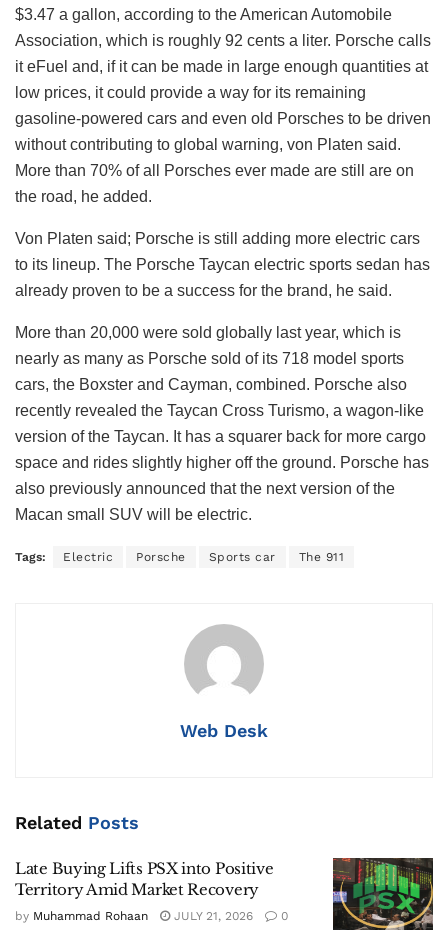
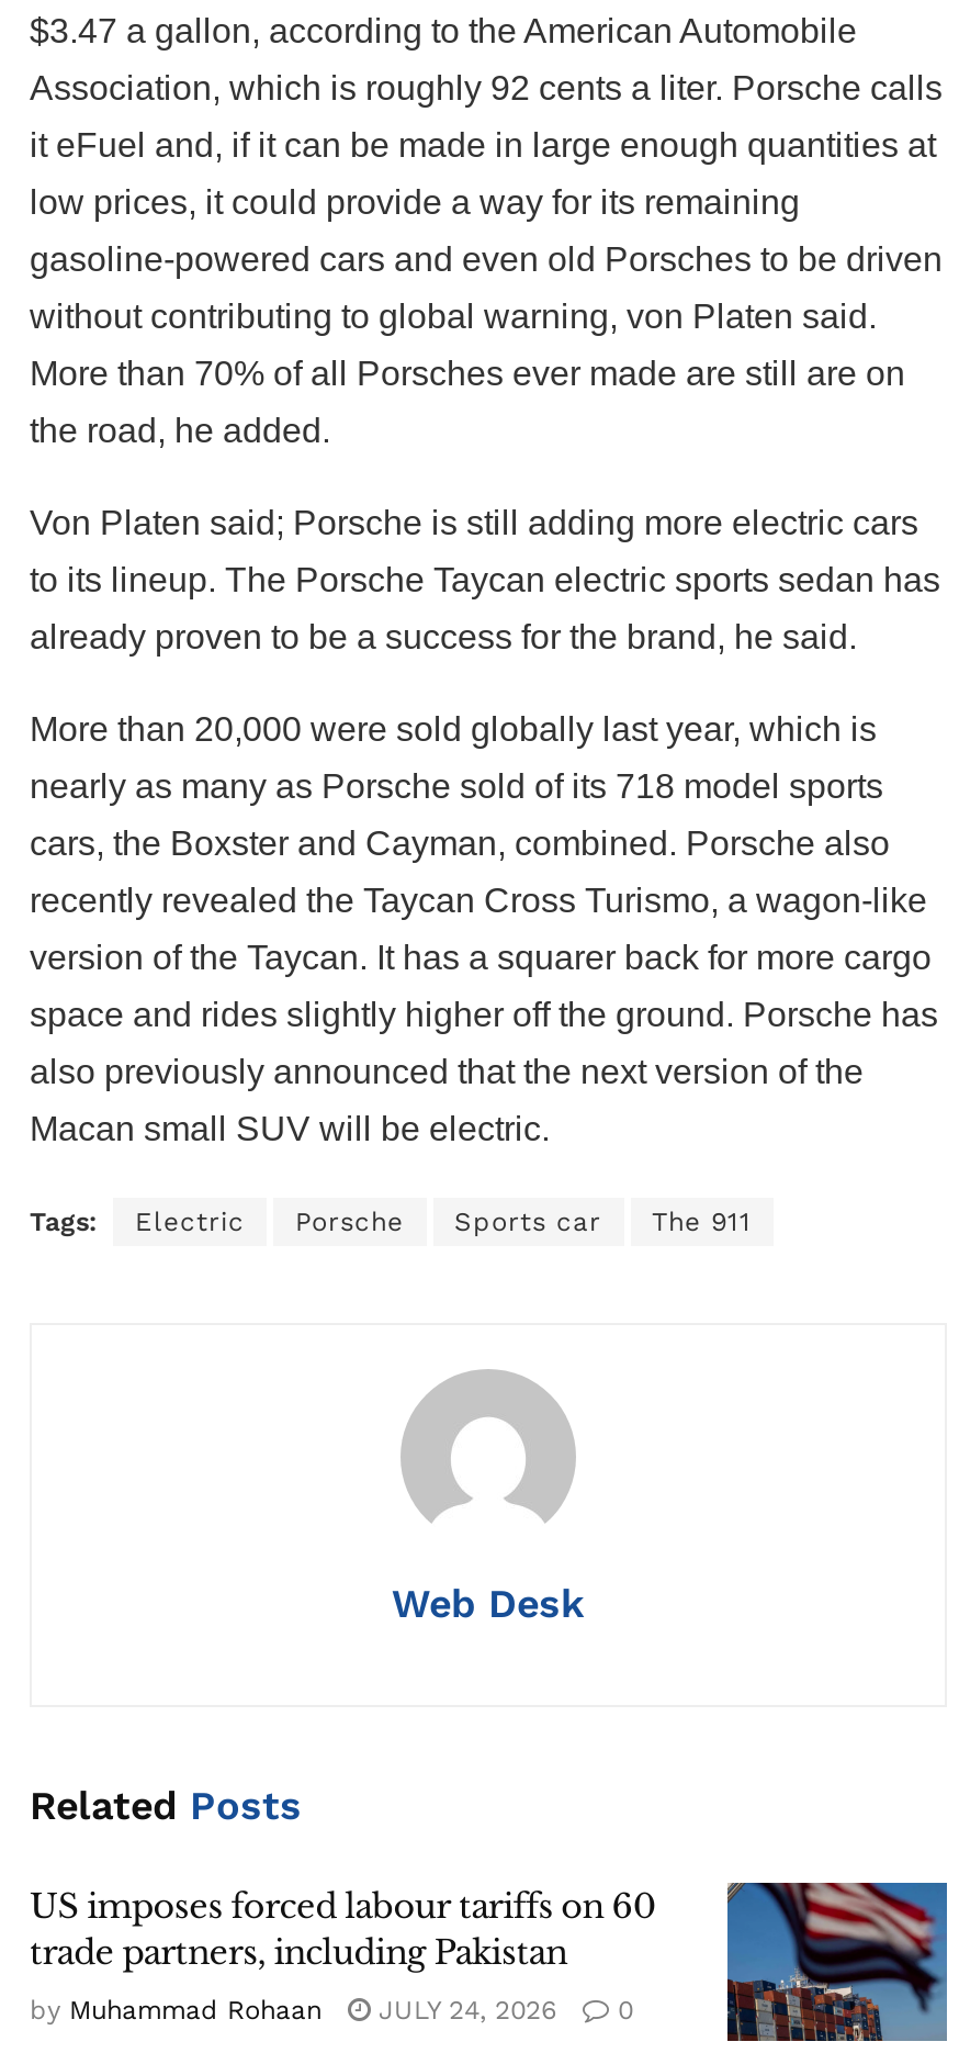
[15,859,273,899] Late Buying Lifts PSX into Positive | Territory Amid Market Recovery -> [30,1885,656,1973] US imposes forced labour tariffs on 60 | trade partners, including Pakistan
[332,857,434,931] [image] -> [725,1881,949,2043] [image]
[15,909,288,923] by Muhammad Rohaan JULY 21, 2026 0 -> [30,1995,633,2026] by Muhammad Rohaan JULY 24, 2026 0

